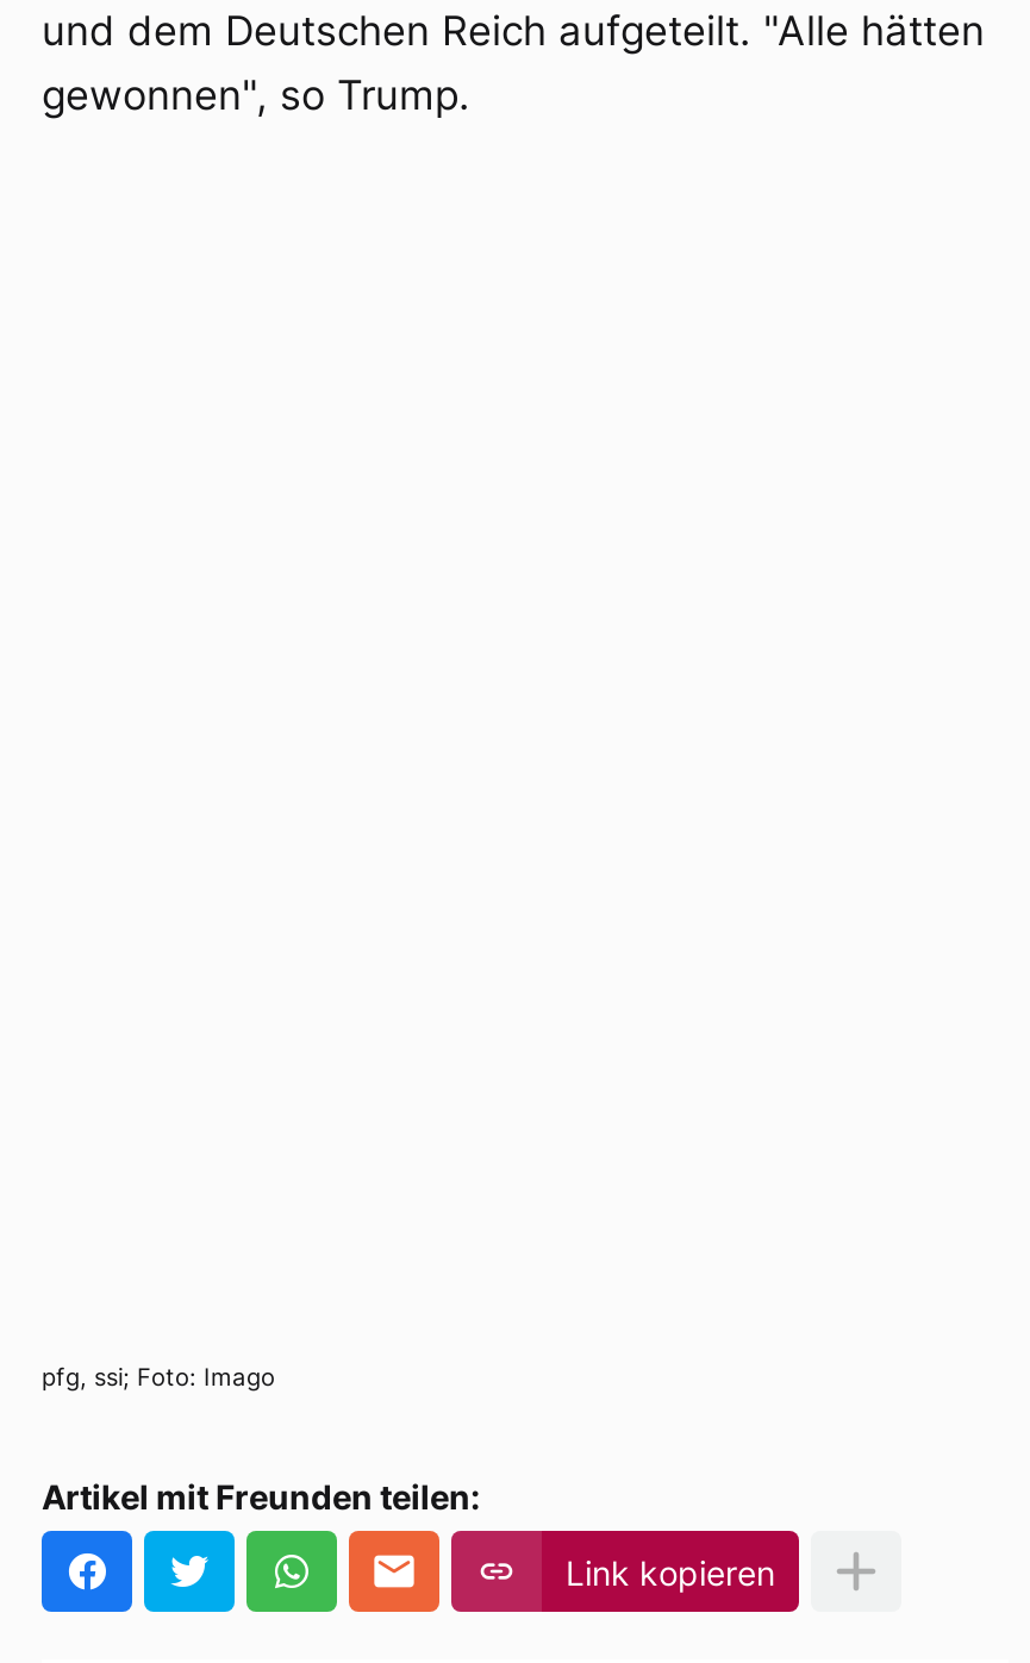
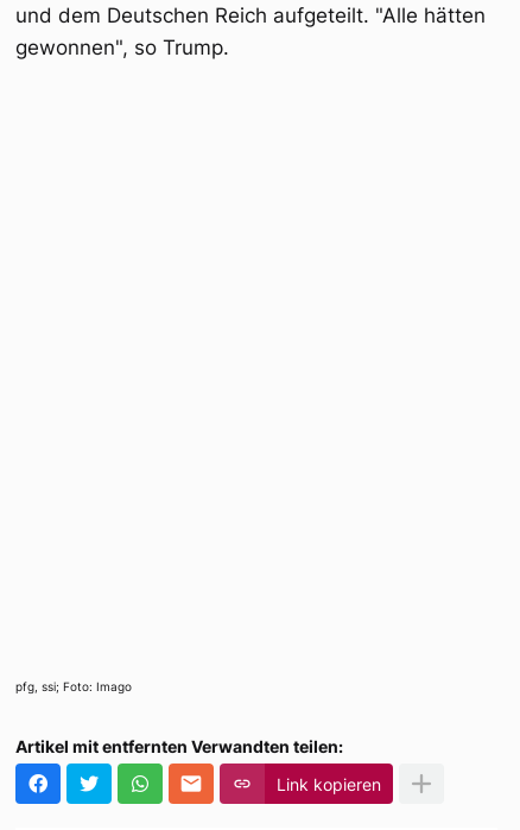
[42,1477,480,1517] Artikel mit Freunden teilen: -> [15,736,343,757] Artikel mit entfernten Verwandten teilen:

